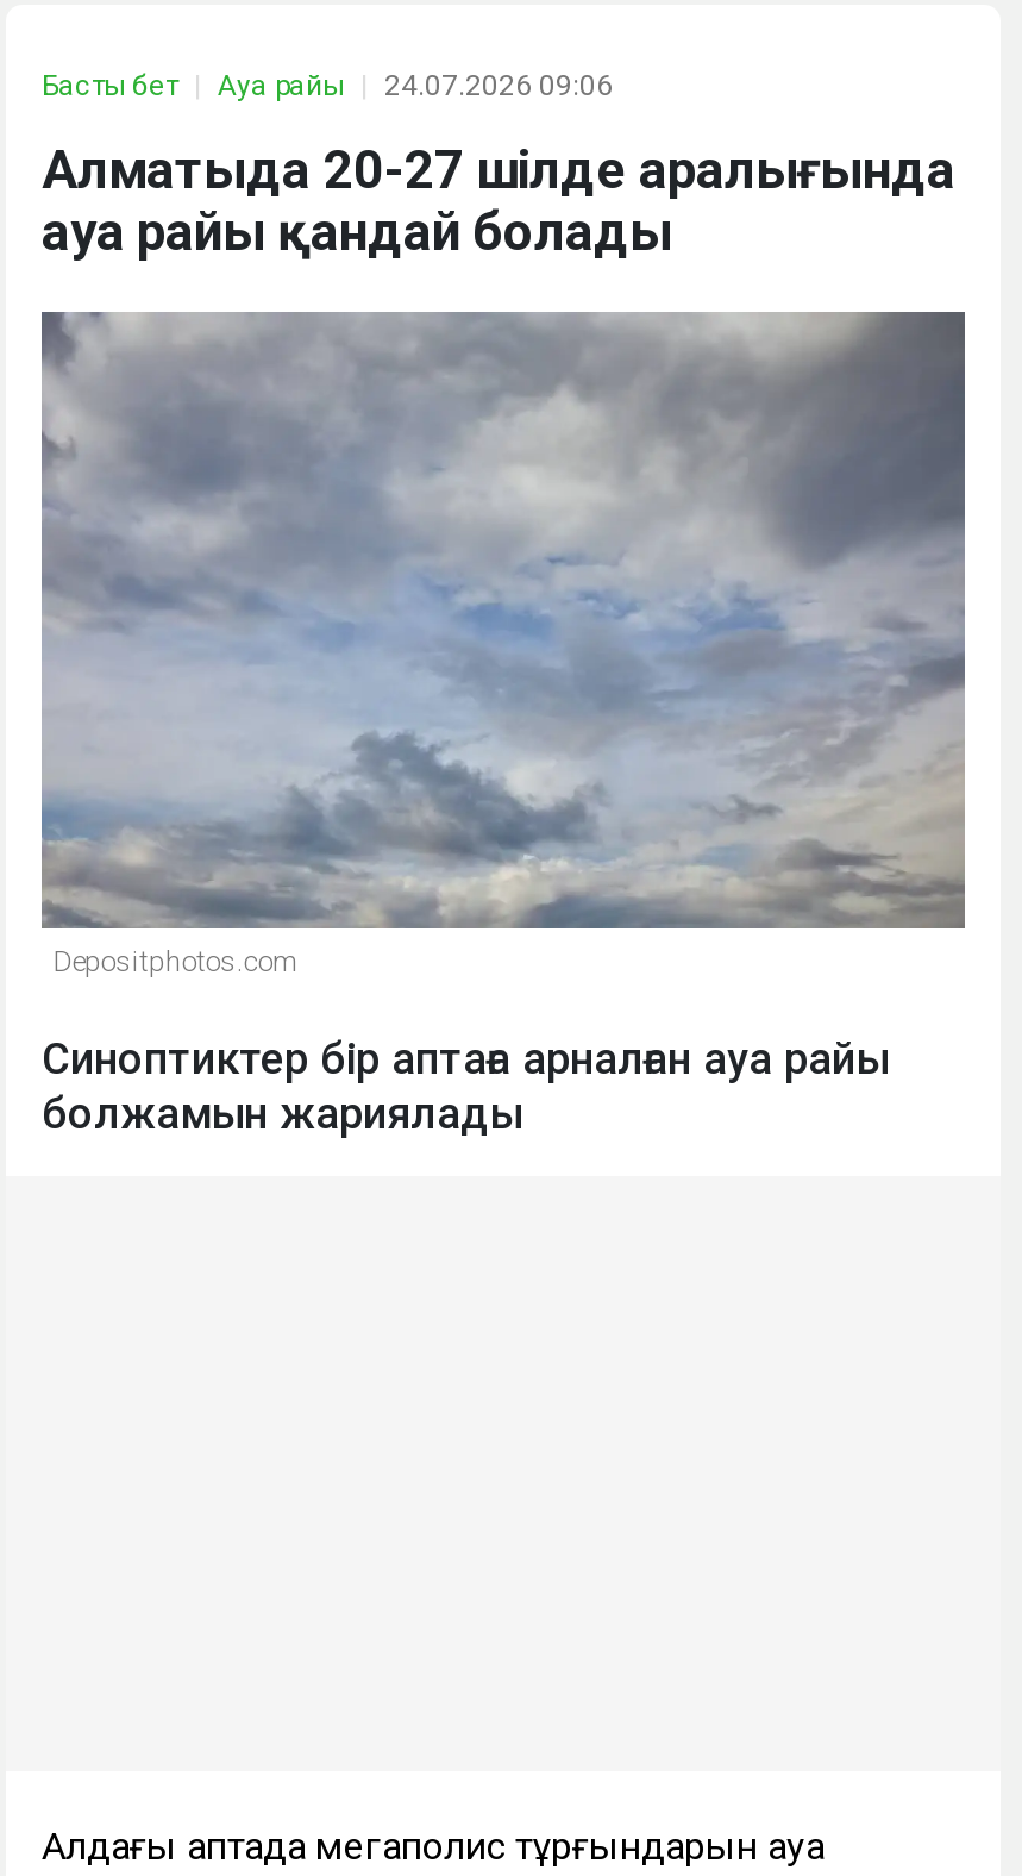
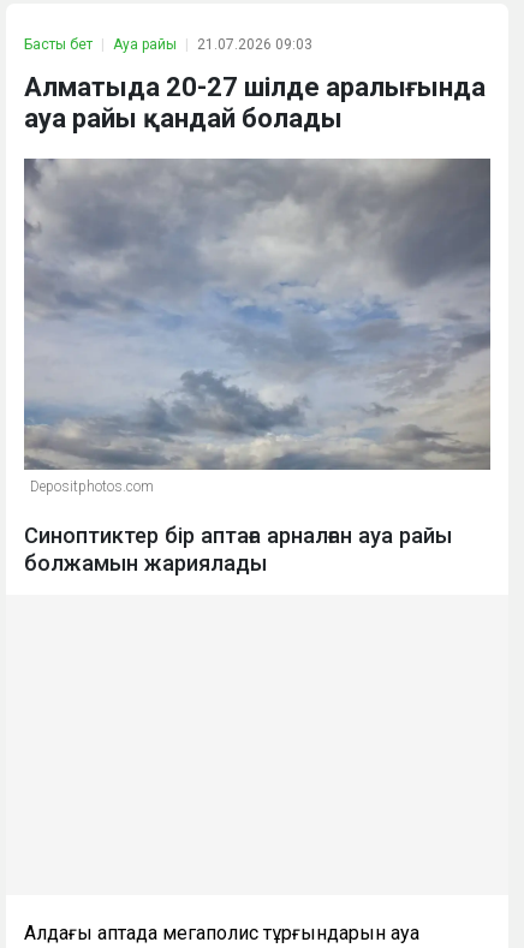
[42,69,613,102] Басты бет Ауа райы 24.07.2026 09:06 -> [24,36,312,53] Басты бет Ауа райы 21.07.2026 09:03

